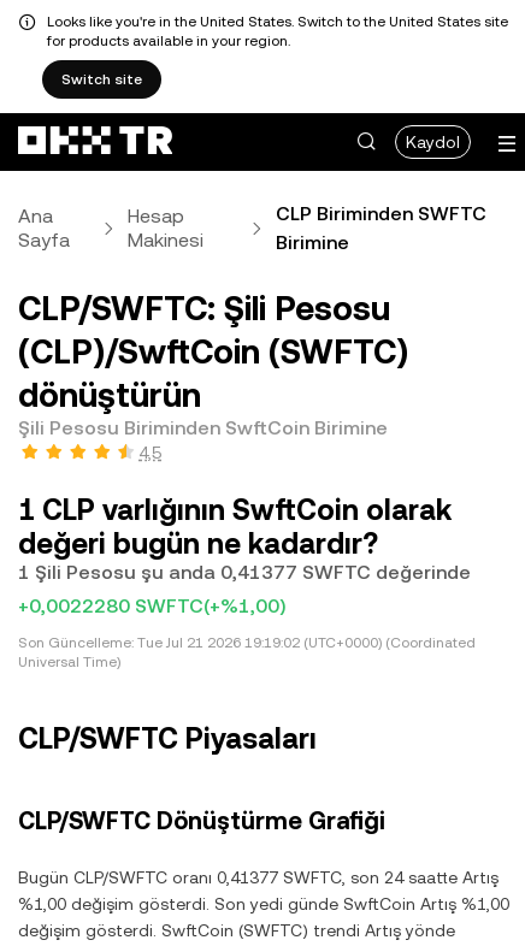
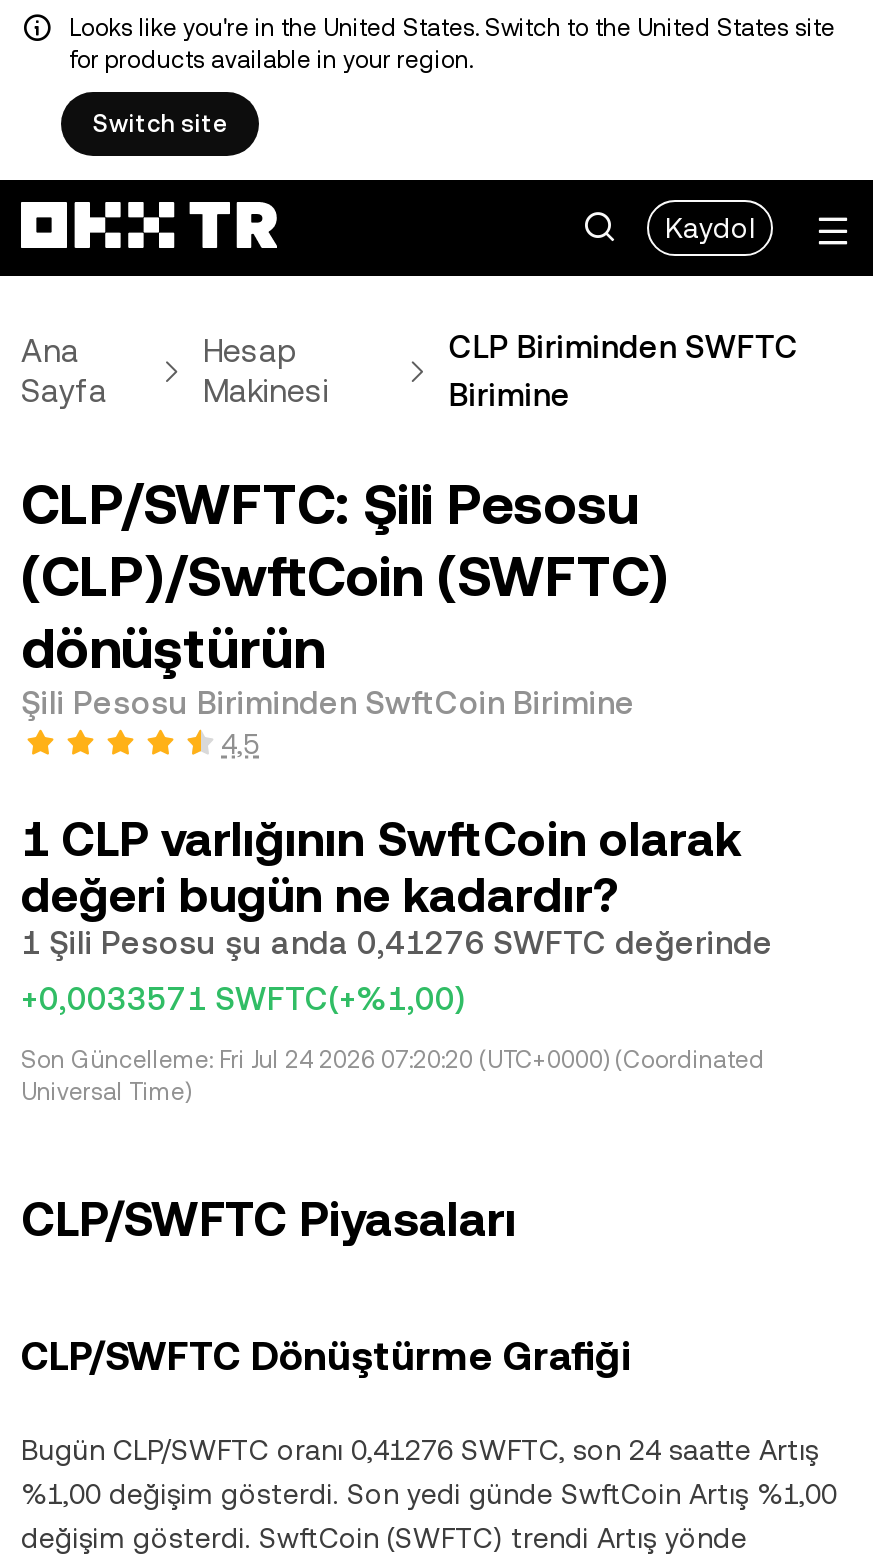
[18,561,471,584] 1 Şili Pesosu şu anda 0,41377 SWFTC değerinde -> [21,924,773,962] 1 Şili Pesosu şu anda 0,41276 SWFTC değerinde
[18,595,285,617] +0,0022280 SWFTC(+%1,00) -> [21,980,465,1018] +0,0033571 SWFTC(+%1,00)
[18,634,476,651] Son Güncelleme: Tue Jul 21 2026 19:19:02 (UTC+0000) (Coordinated -> [21,1046,765,1074] Son Güncelleme: Fri Jul 24 2026 07:20:20 (UTC+0000) (Coordinated
[18,868,499,887] Bugün CLP/SWFTC oranı 0,41377 SWFTC, son 24 saatte Artış -> [21,1434,819,1466] Bugün CLP/SWFTC oranı 0,41276 SWFTC, son 24 saatte Artış

